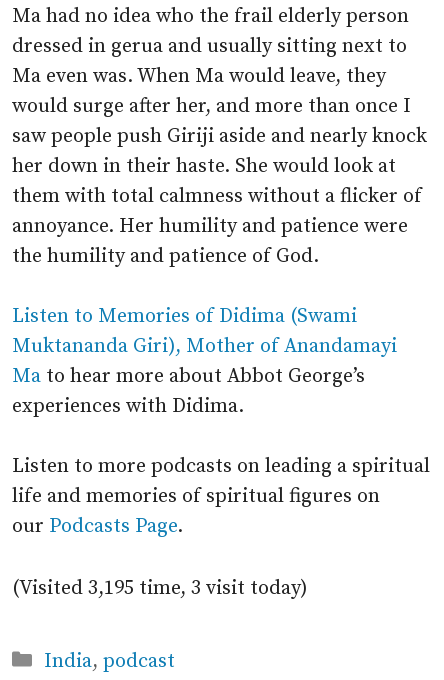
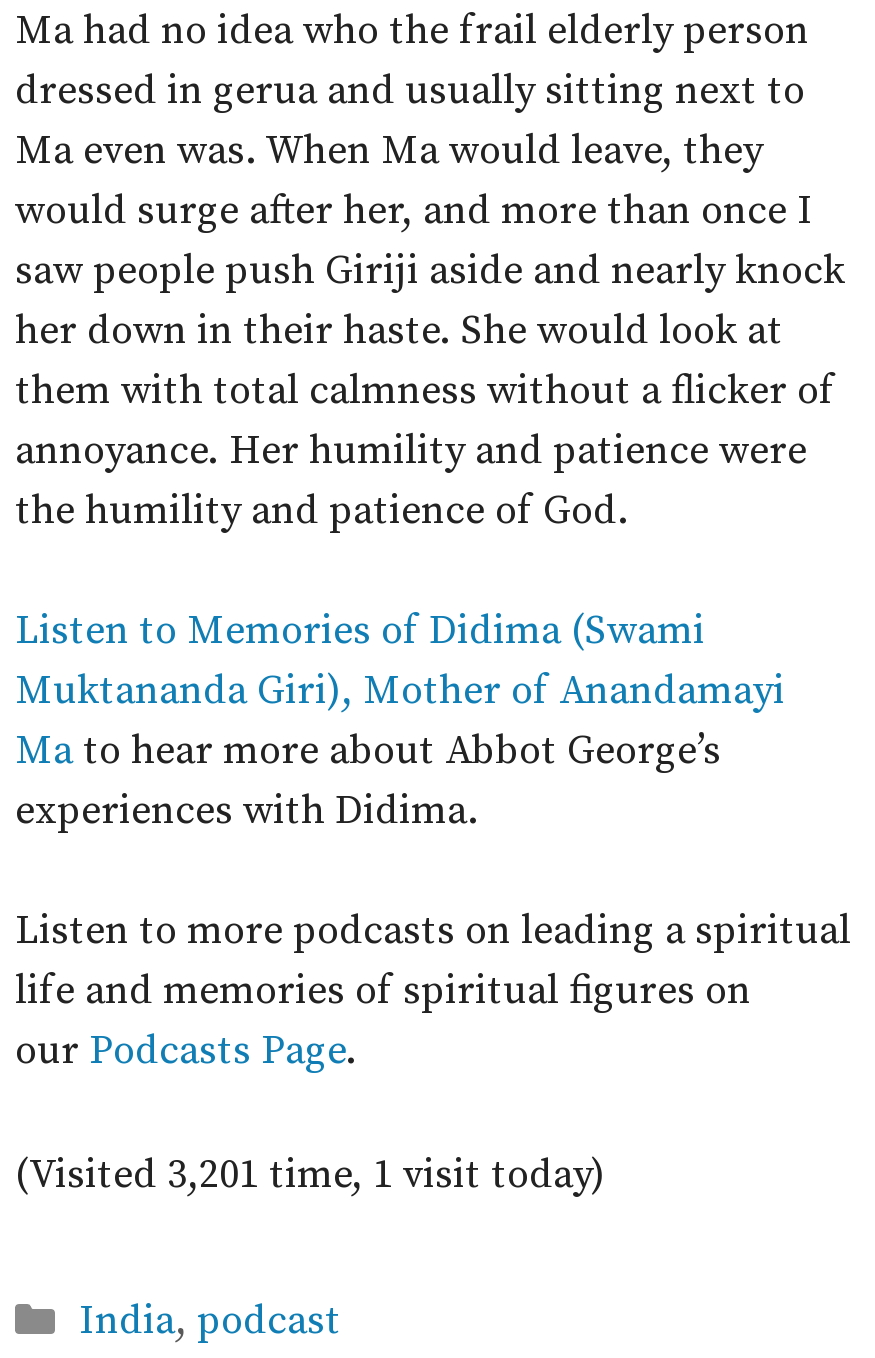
[12,576,308,601] (Visited 3,195 time, 3 visit today) -> [15,1151,607,1201] (Visited 3,201 time, 1 visit today)

